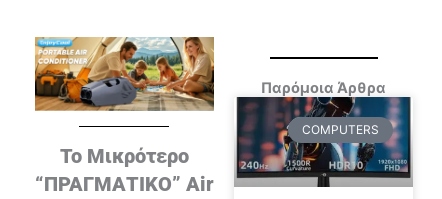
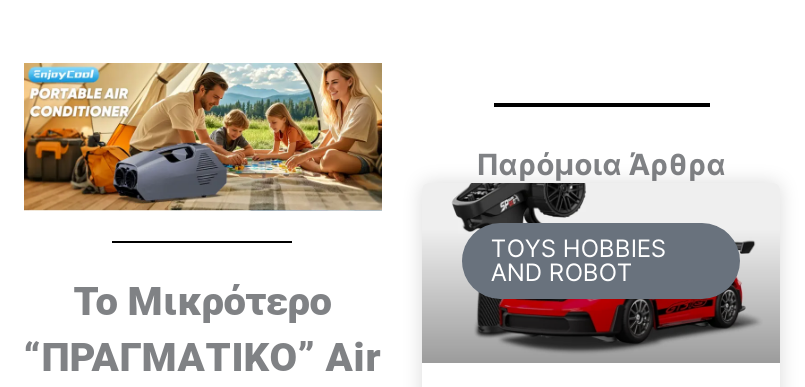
[236,96,411,187] [image] | COMPUTERS -> [428,183,774,361] [image] | TOYS HOBBIES | AND ROBOT

